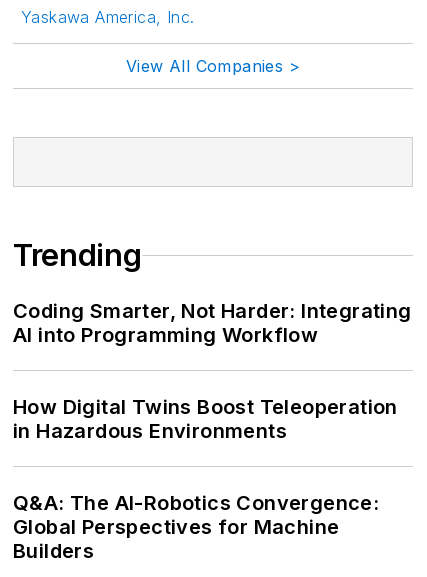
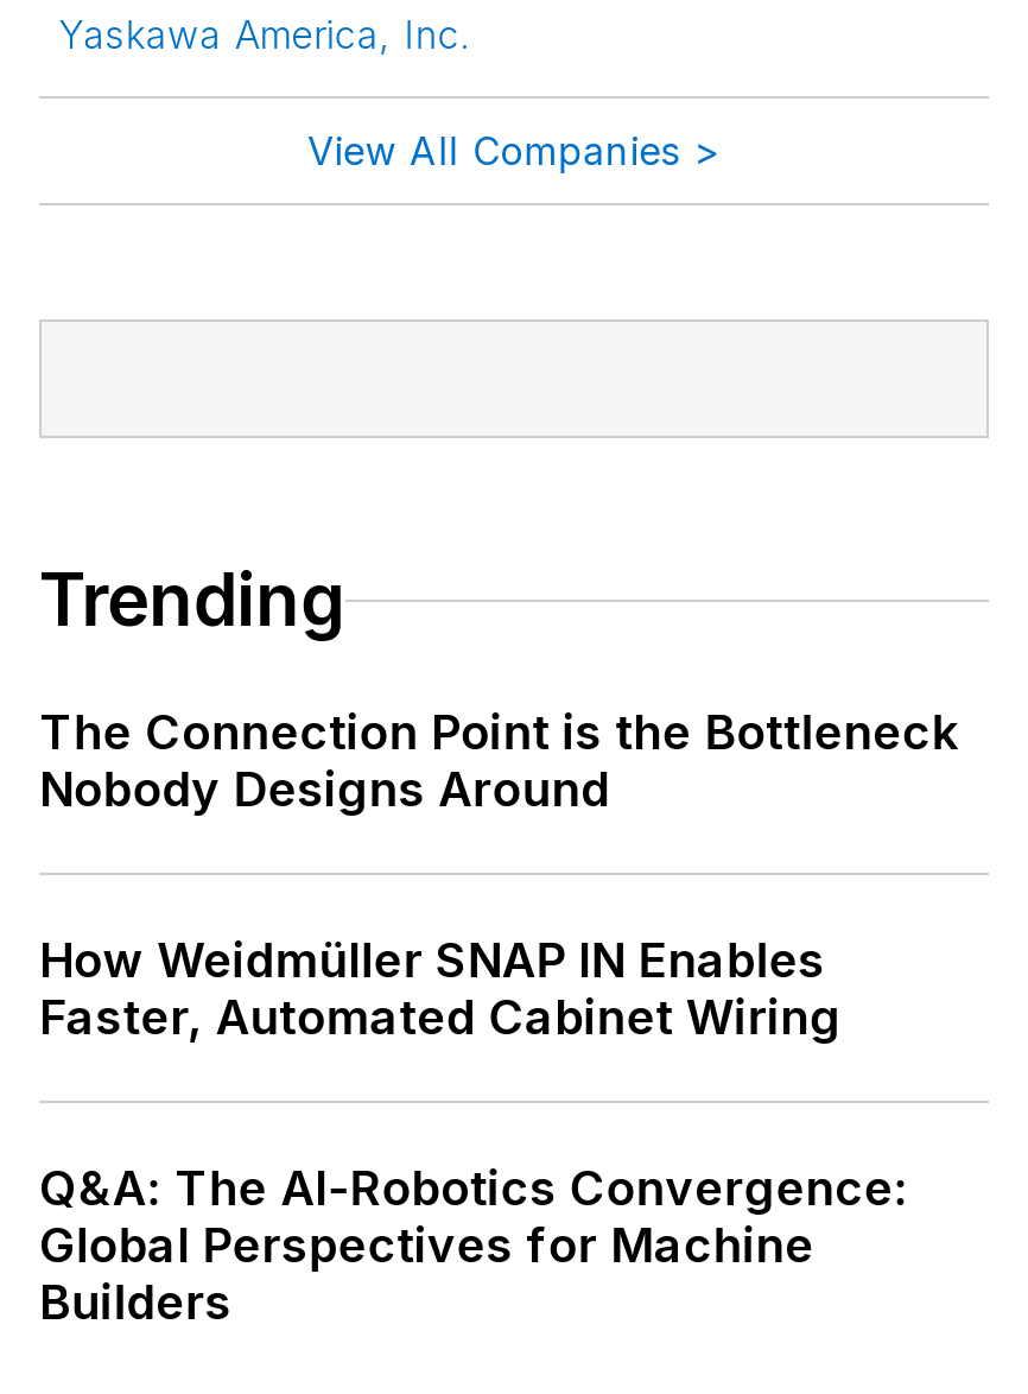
[13,299,412,347] Coding Smarter, Not Harder: Integrating | AI into Programming Workflow -> [39,705,958,819] The Connection Point is the Bottleneck | Nobody Designs Around
[13,395,398,443] How Digital Twins Boost Teleoperation | in Hazardous Environments -> [39,933,841,1047] How Weidmüller SNAP IN Enables | Faster, Automated Cabinet Wiring

